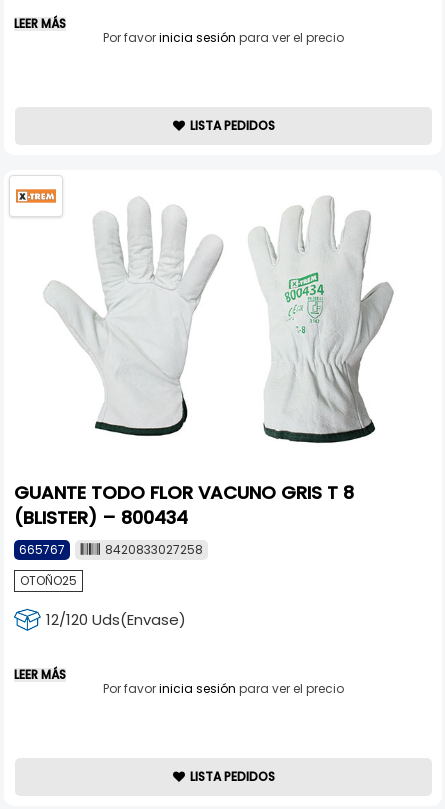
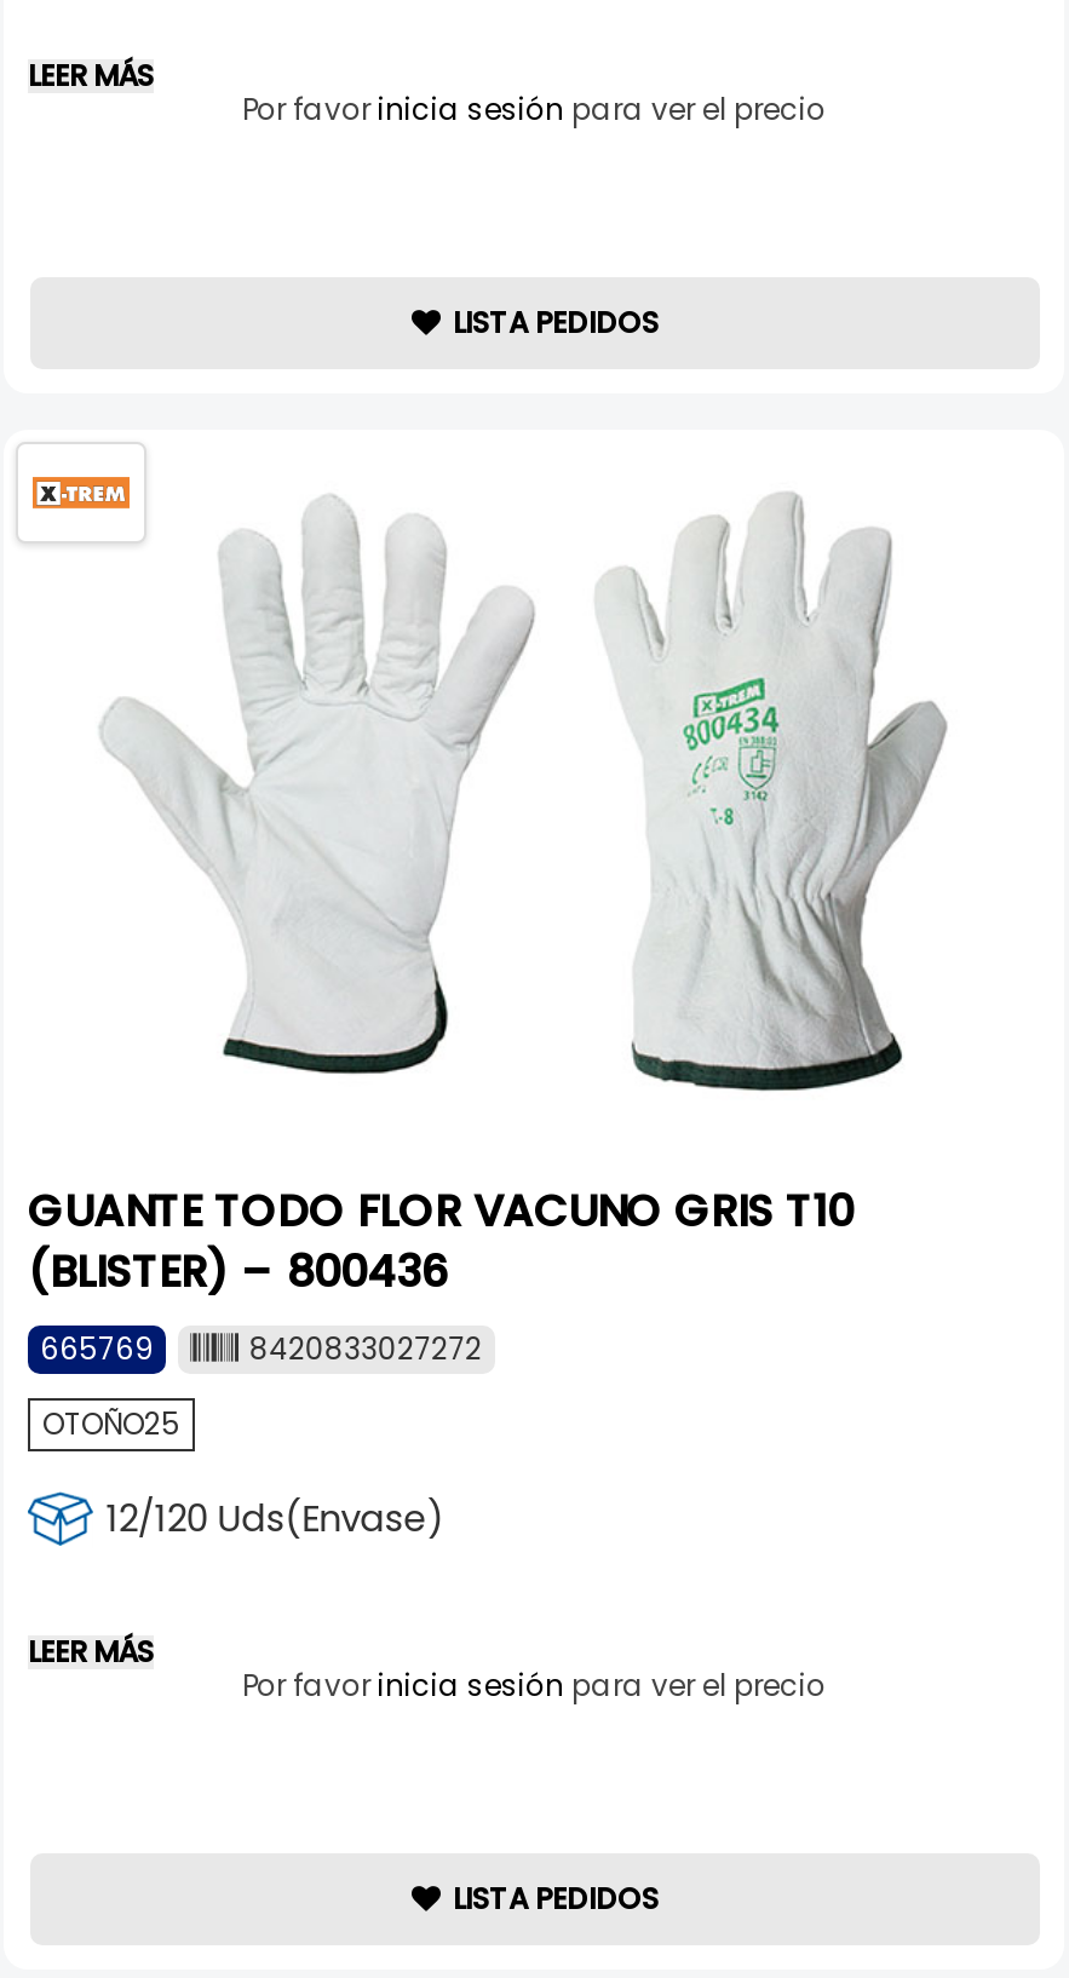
[14,480,354,558] GUANTE TODO FLOR VACUNO GRIS T 8 | (BLISTER) – 800434 | 665767 | 8420833027258 -> [28,1181,854,1370] GUANTE TODO FLOR VACUNO GRIS T10 | (BLISTER) – 800436 | 665769 | 8420833027272

